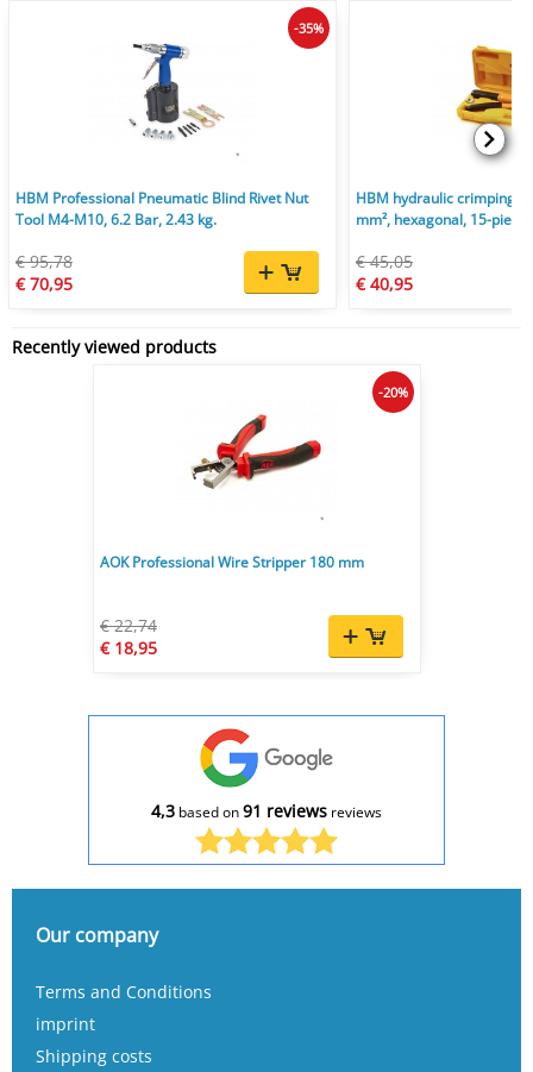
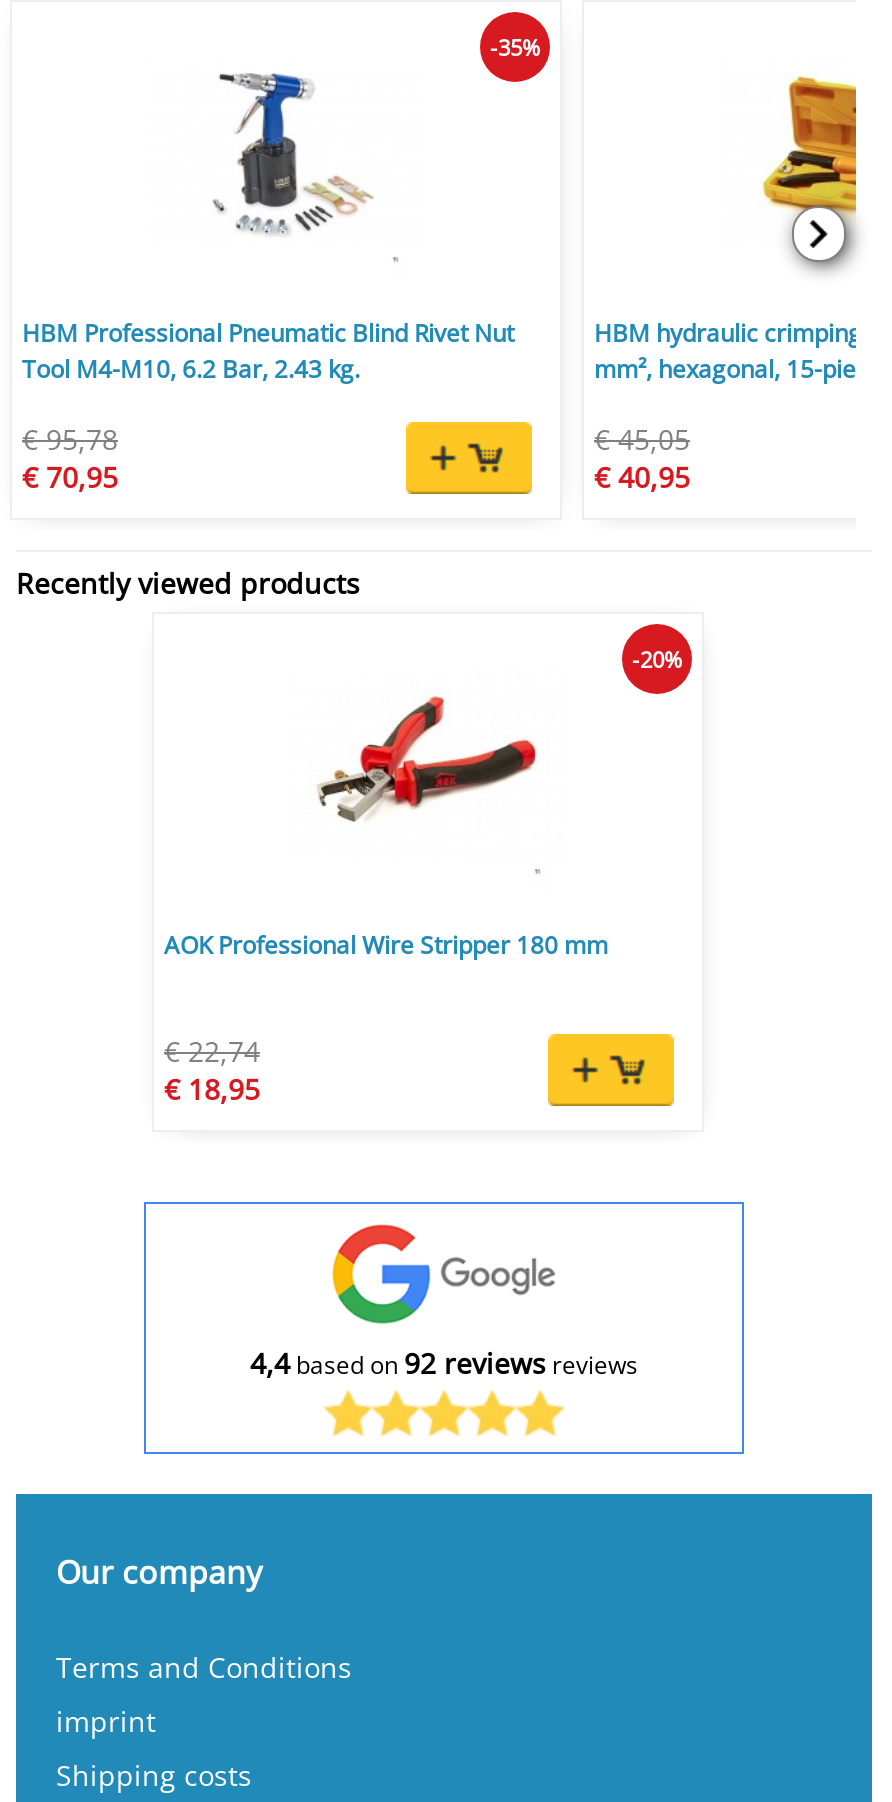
[151,800,382,822] 4,3 based on 91 reviews reviews -> [250,1344,638,1382] 4,4 based on 92 reviews reviews

